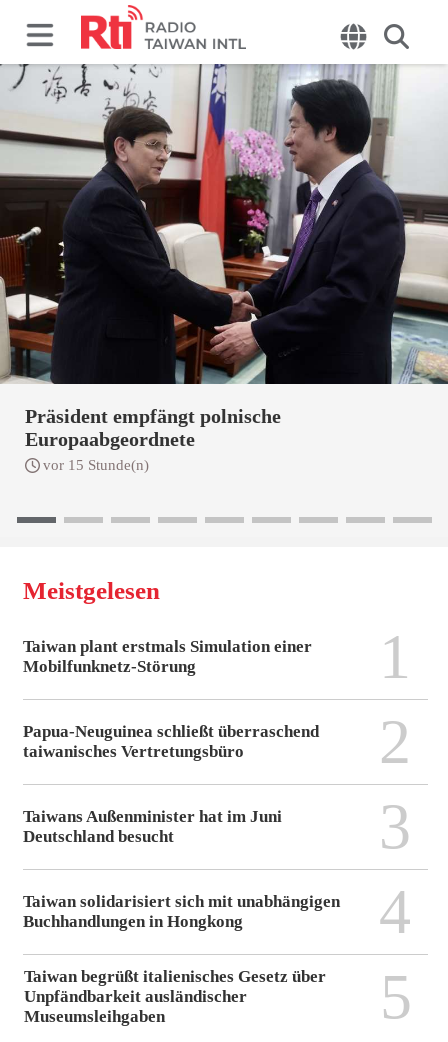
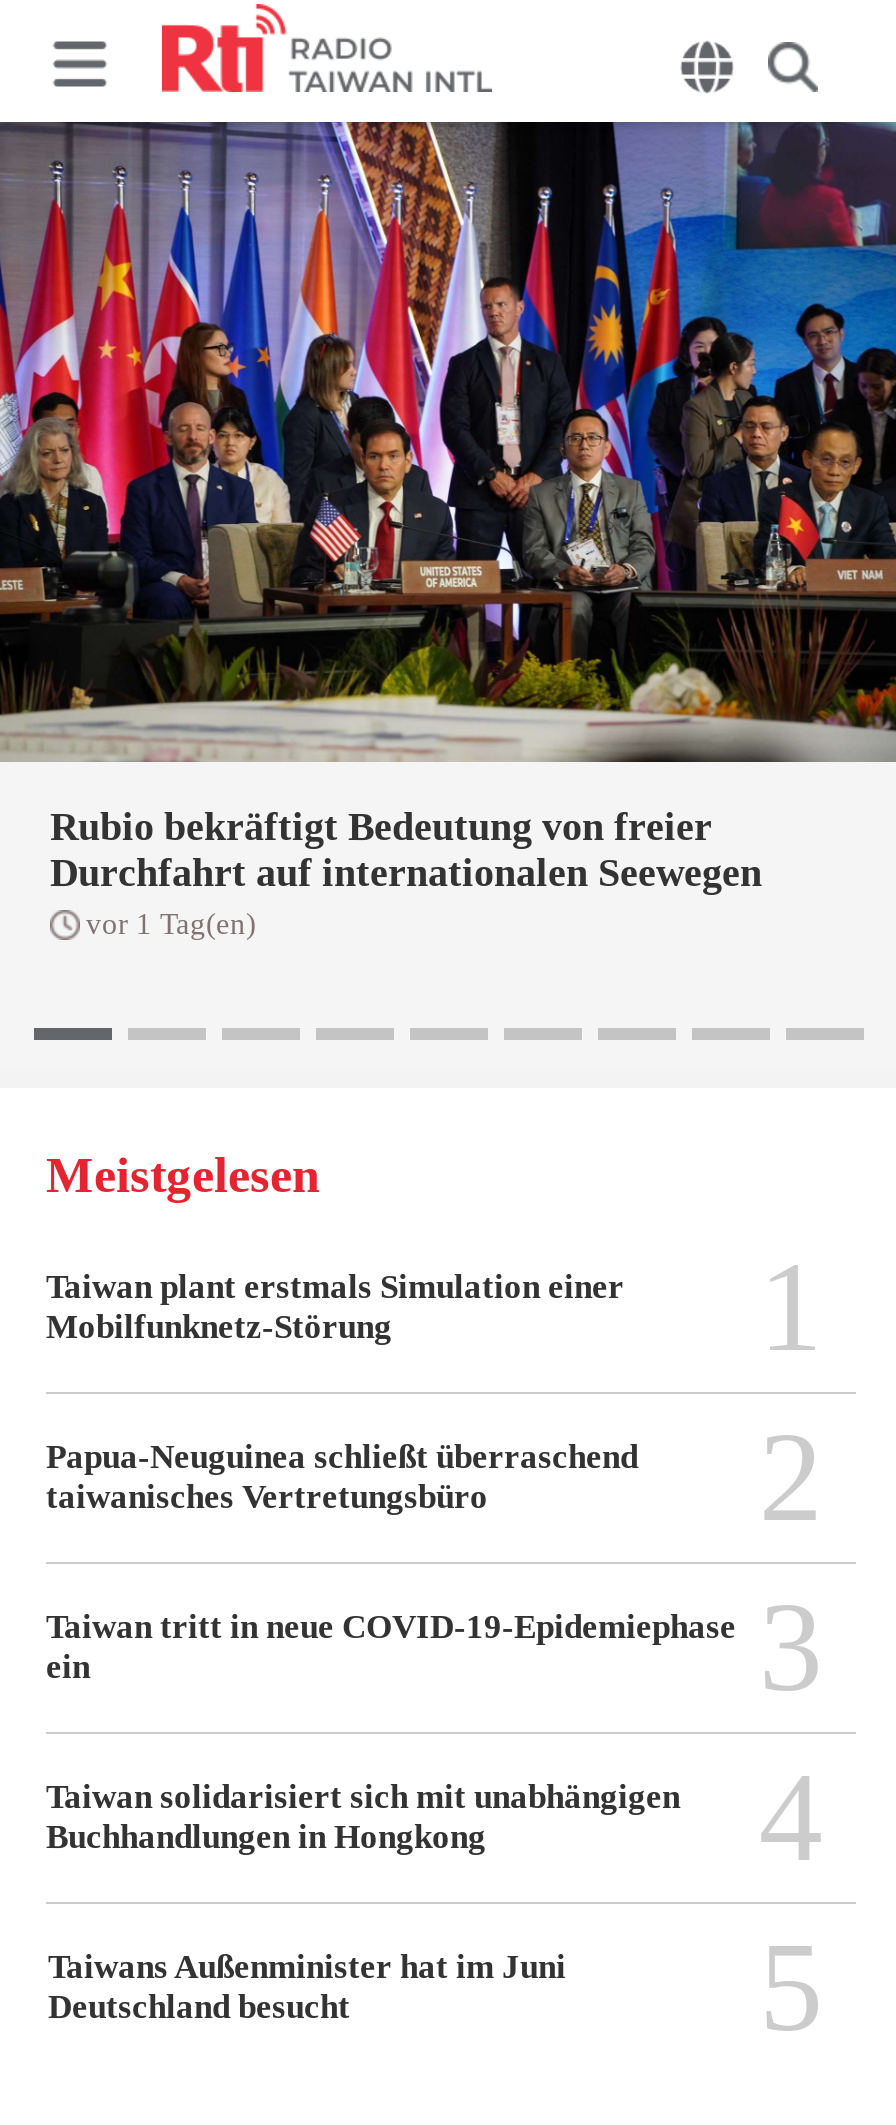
[3,64,445,473] [image] | Präsident empfängt polnische | Europaabgeordnete | vor 15 Stunde(n) -> [6,120,890,940] [image] | Rubio bekräftigt Bedeutung von freier | Durchfahrt auf internationalen Seewegen | vor 1 Tag(en)
moved [23,807,282,846] -> [48,1948,566,2026]: Taiwans Außenminister hat im Juni | Deutschland besucht
none -> [46,1608,736,1686] Taiwan tritt in neue COVID-19-Epidemiephase | ein
[24,967,326,1026] Taiwan begrüßt italienisches Gesetz über | Unpfändbarkeit ausländischer | Museumsleihgaben -> none

